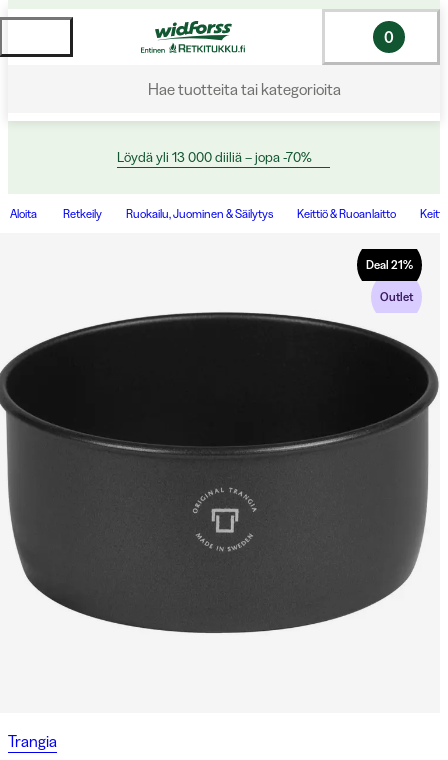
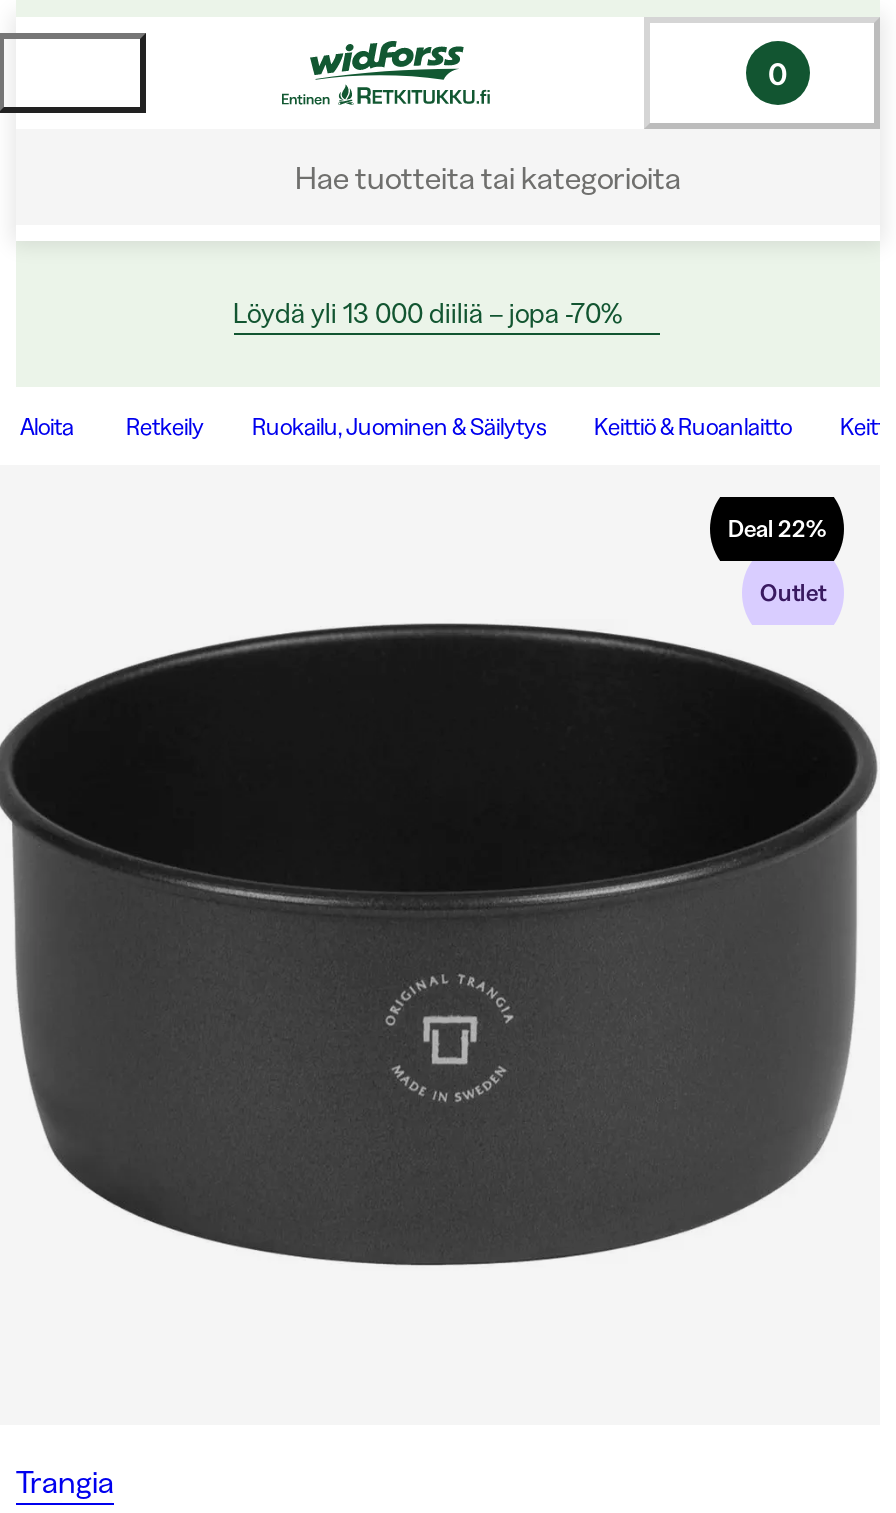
[366,257,413,272] Deal 21% -> [728,513,826,543] Deal 22%

